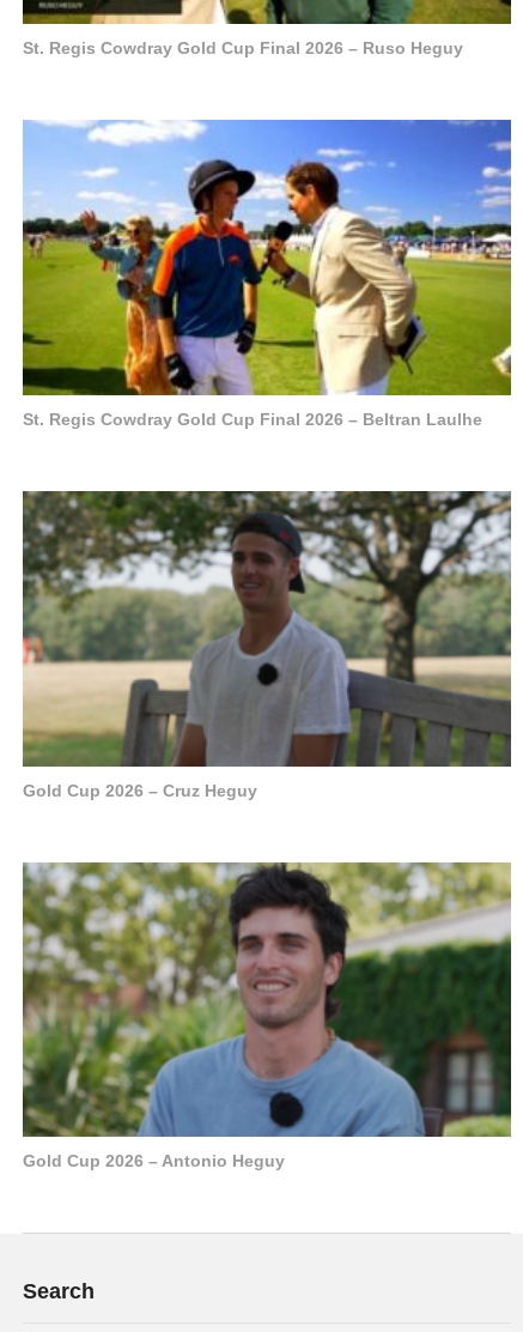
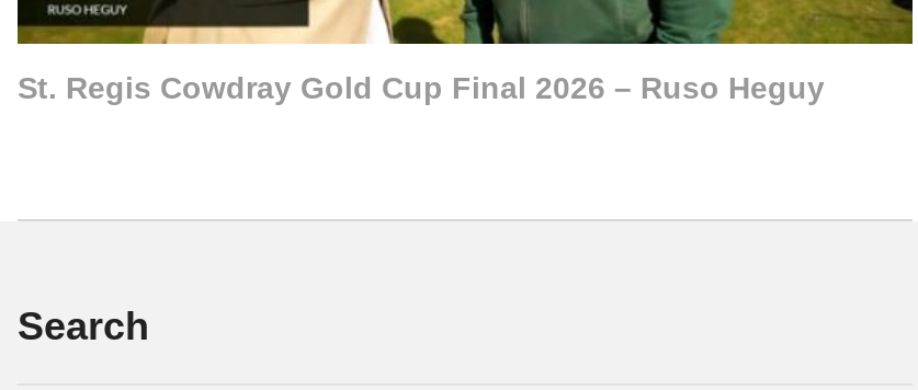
[22,119,512,429] [image] | St. Regis Cowdray Gold Cup Final 2026 – Beltran Laulhe -> none
[22,490,512,800] [image] | Gold Cup 2026 – Cruz Heguy -> none
[22,861,512,1171] [image] | Gold Cup 2026 – Antonio Heguy -> none

